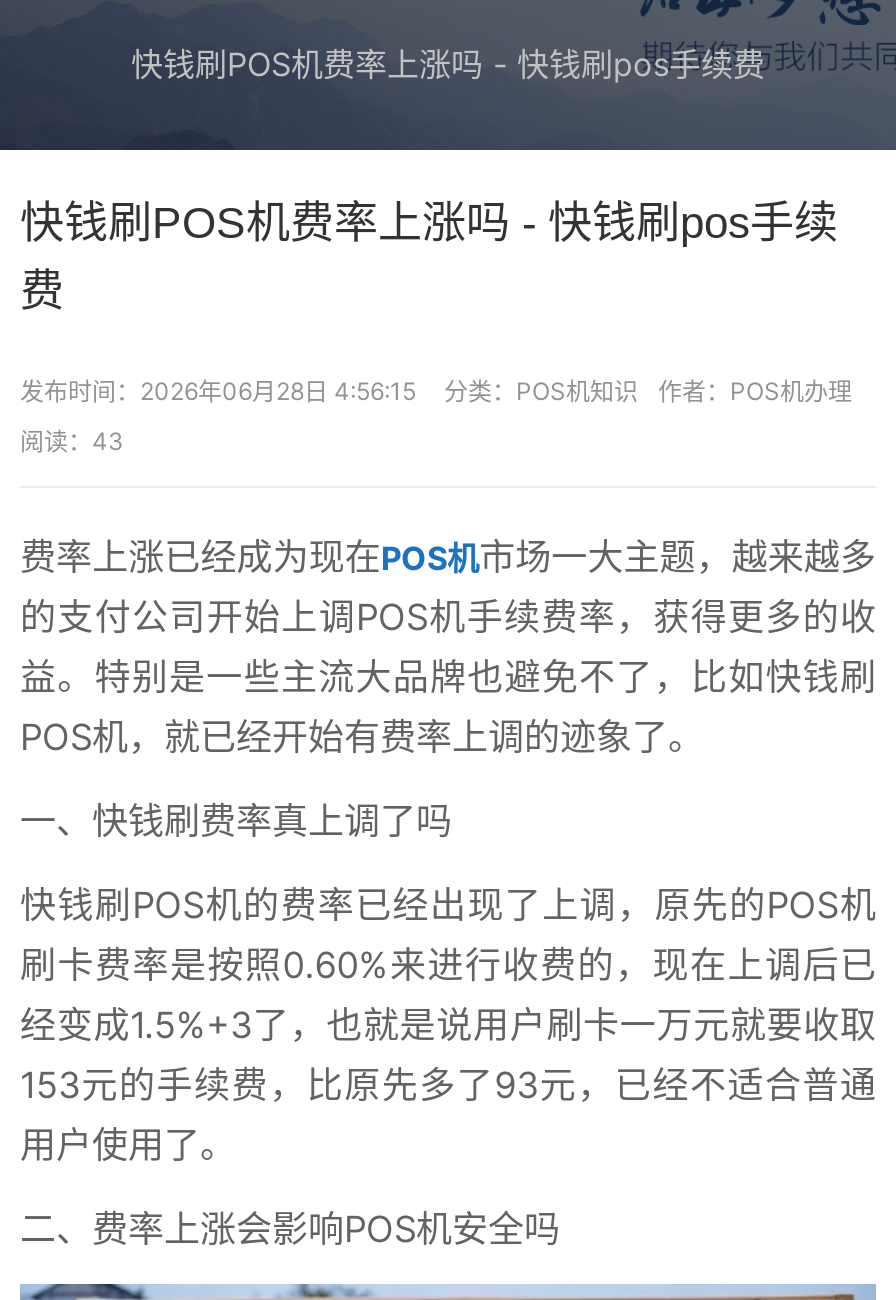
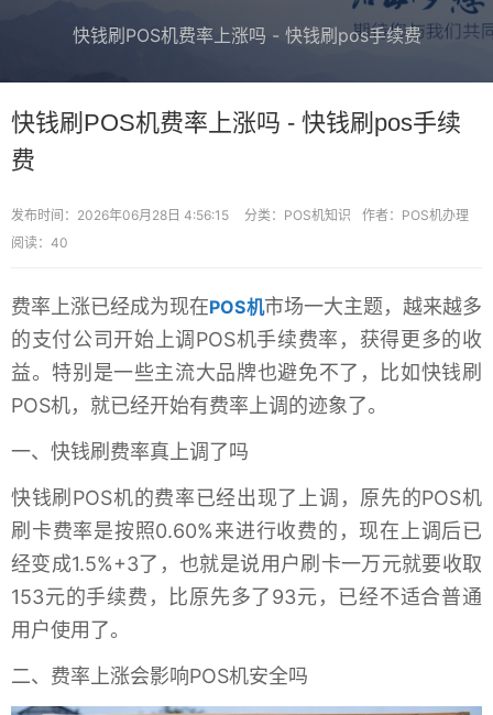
[20,426,124,456] 阅读：43 -> [11,234,68,251] 阅读：40

